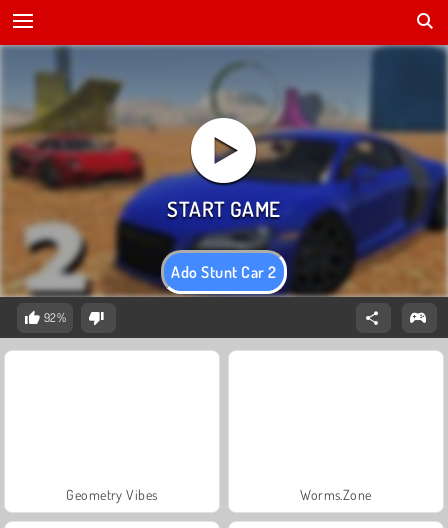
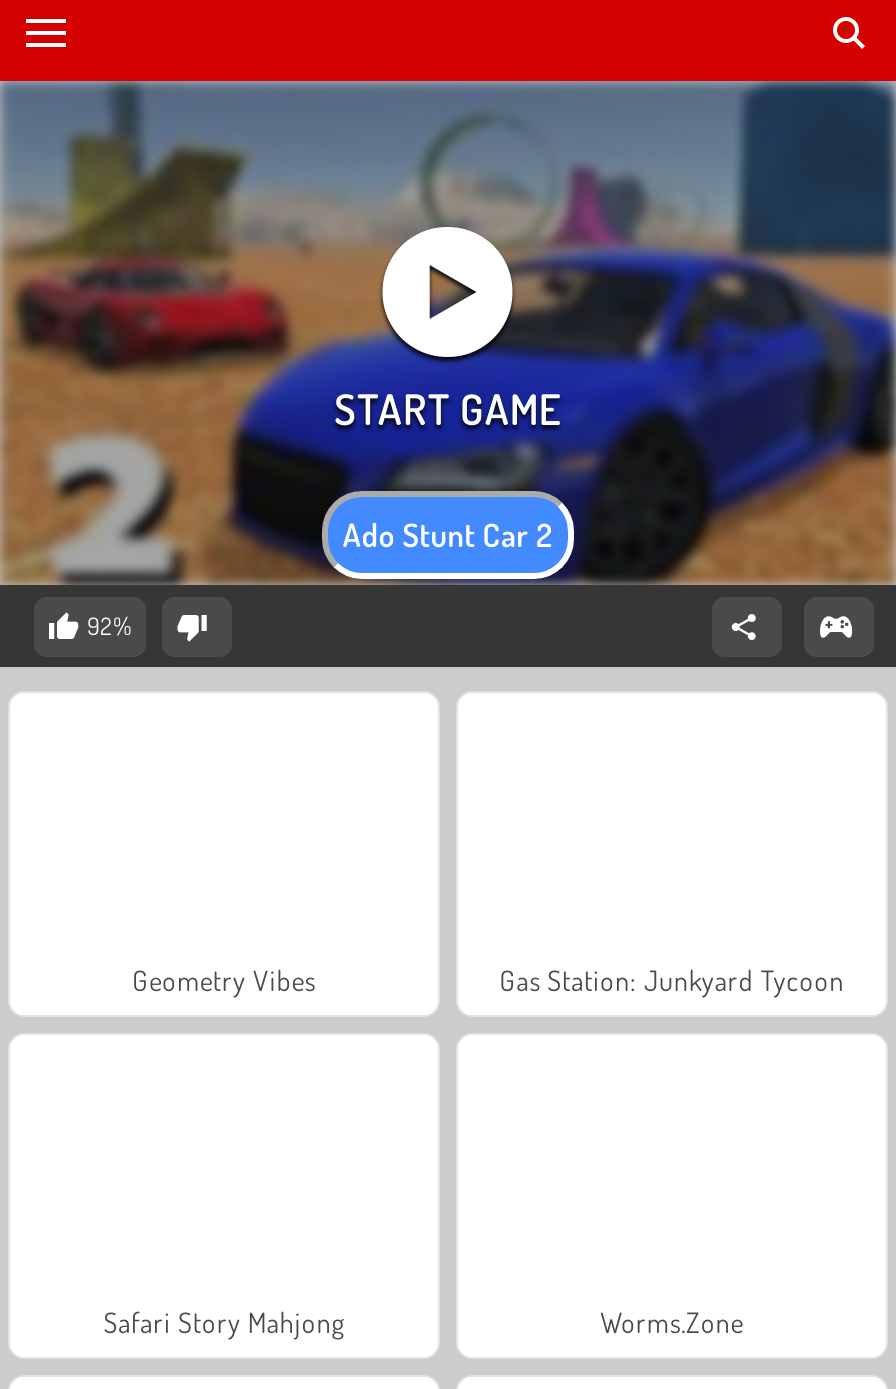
none -> [103,1305,345,1339] Safari Story Mahjong
none -> [500,963,844,997] Gas Station: Junkyard Tycoon

